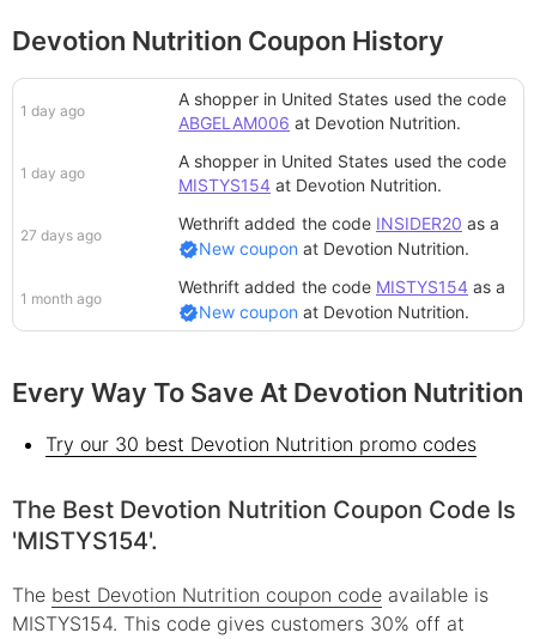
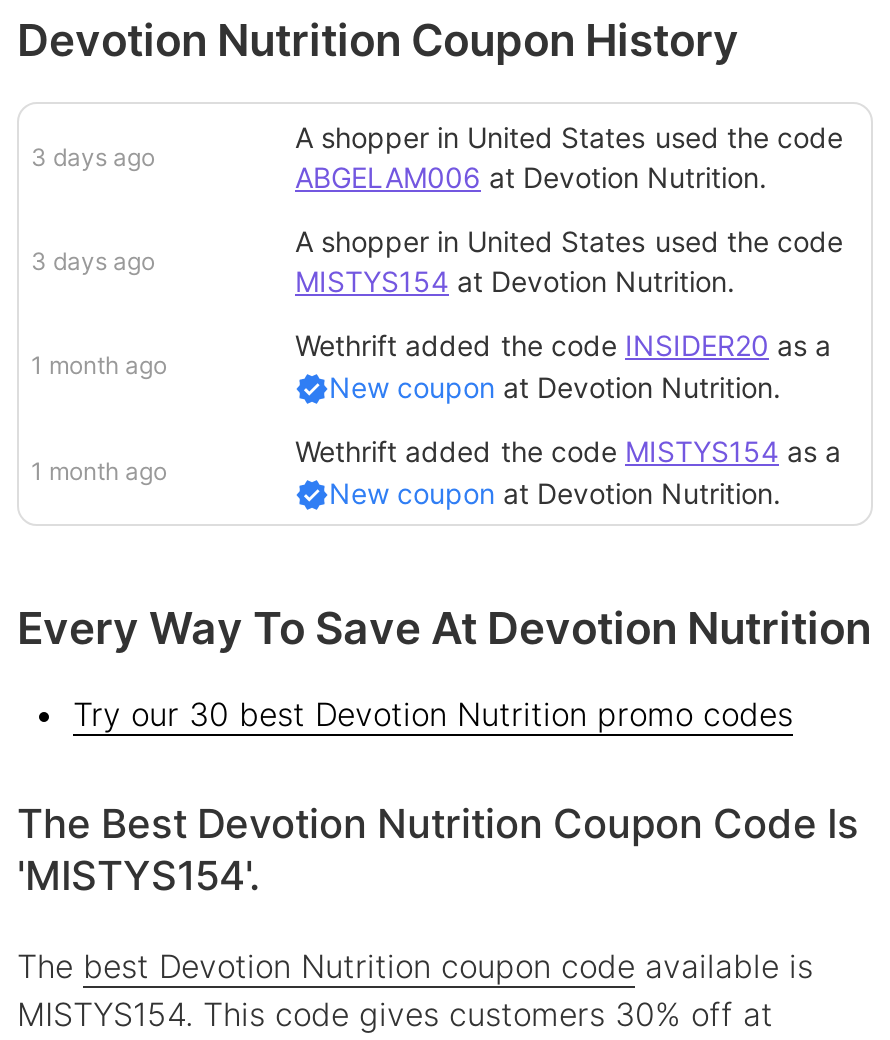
[20,102,85,120] 1 day ago -> [31,142,155,172] 3 days ago
[20,164,85,182] 1 day ago -> [31,246,155,276] 3 days ago
[20,226,102,244] 27 days ago -> [31,350,167,380] 1 month ago

